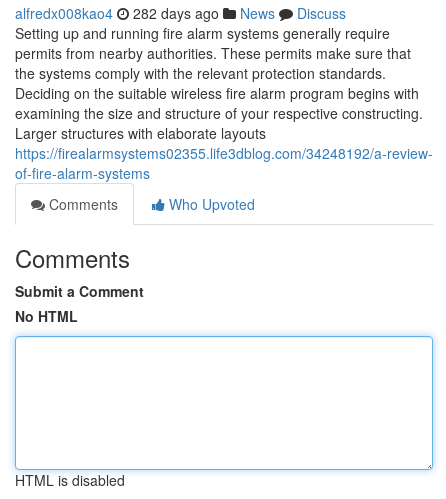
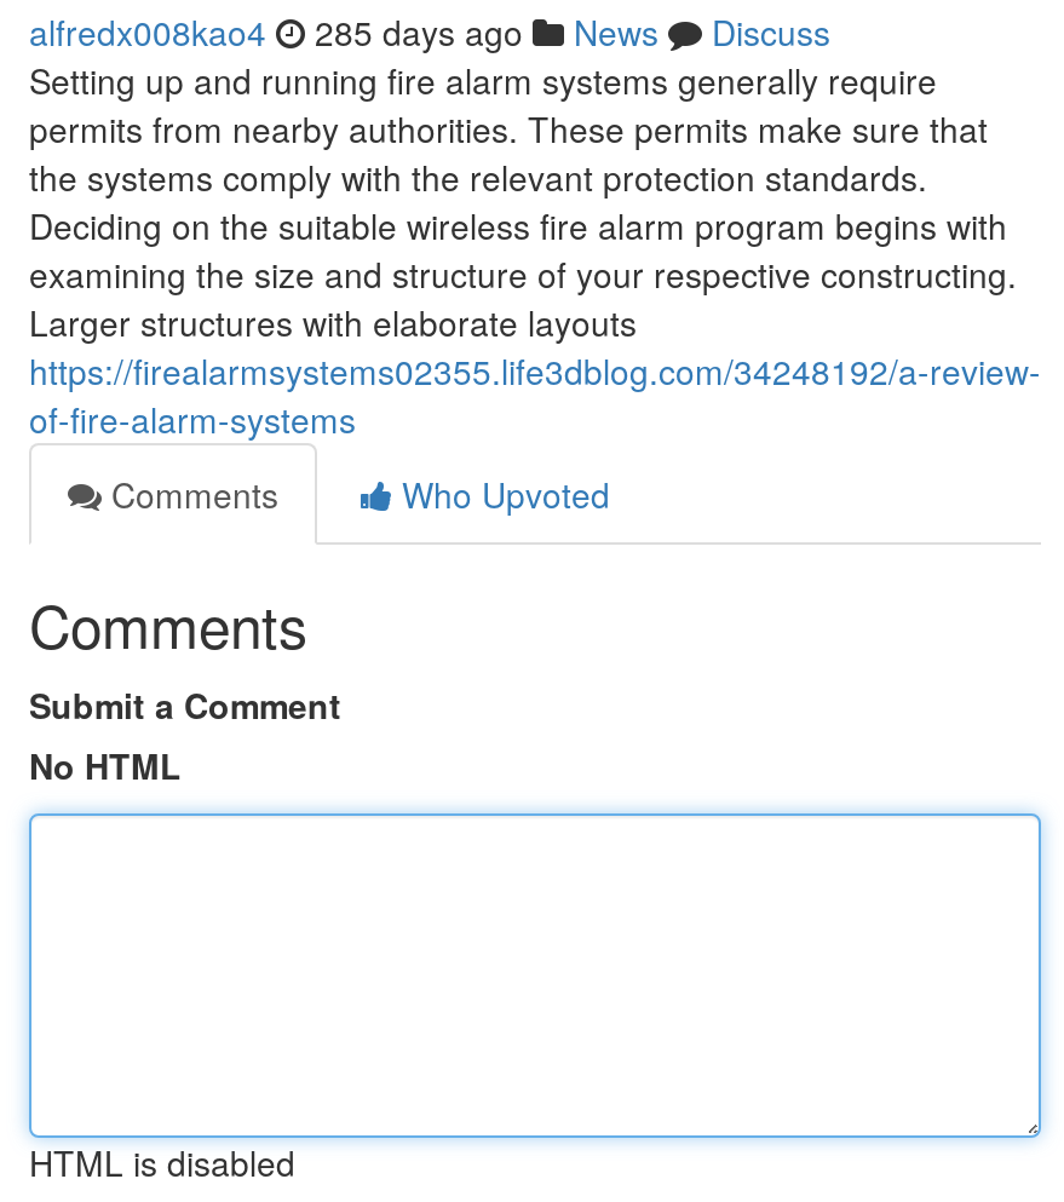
[15,3,346,23] alfredx008kao4 282 days ago News Discuss -> [29,7,830,56] alfredx008kao4 285 days ago News Discuss

